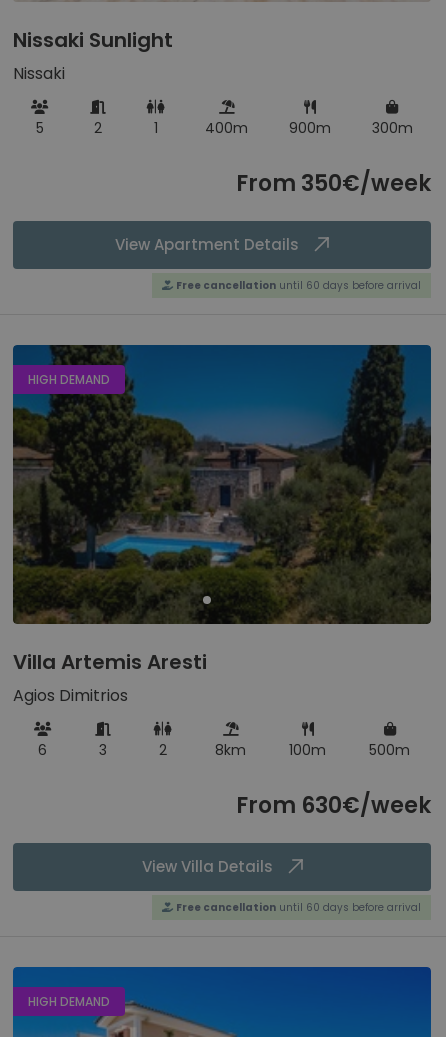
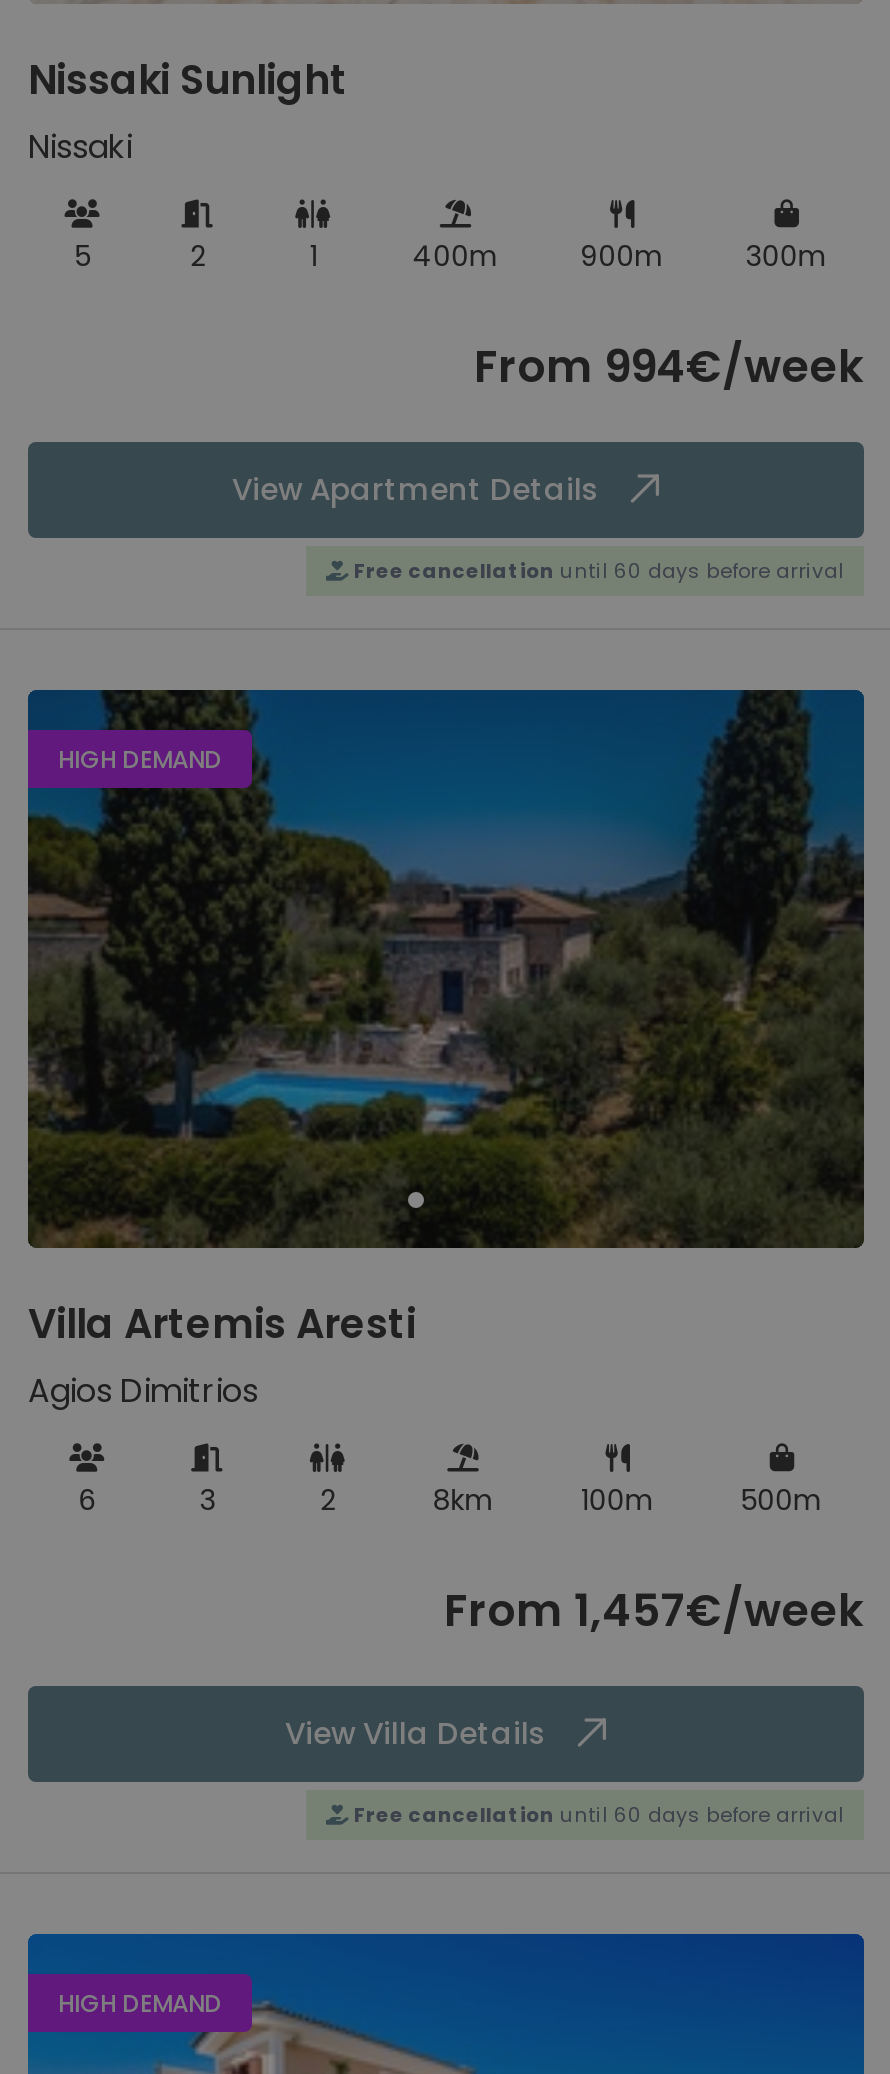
[236,168,431,199] From 350€/week -> [474,336,864,398] From 994€/week
[236,790,431,821] From 630€/week -> [444,1579,864,1641] From 1,457€/week

